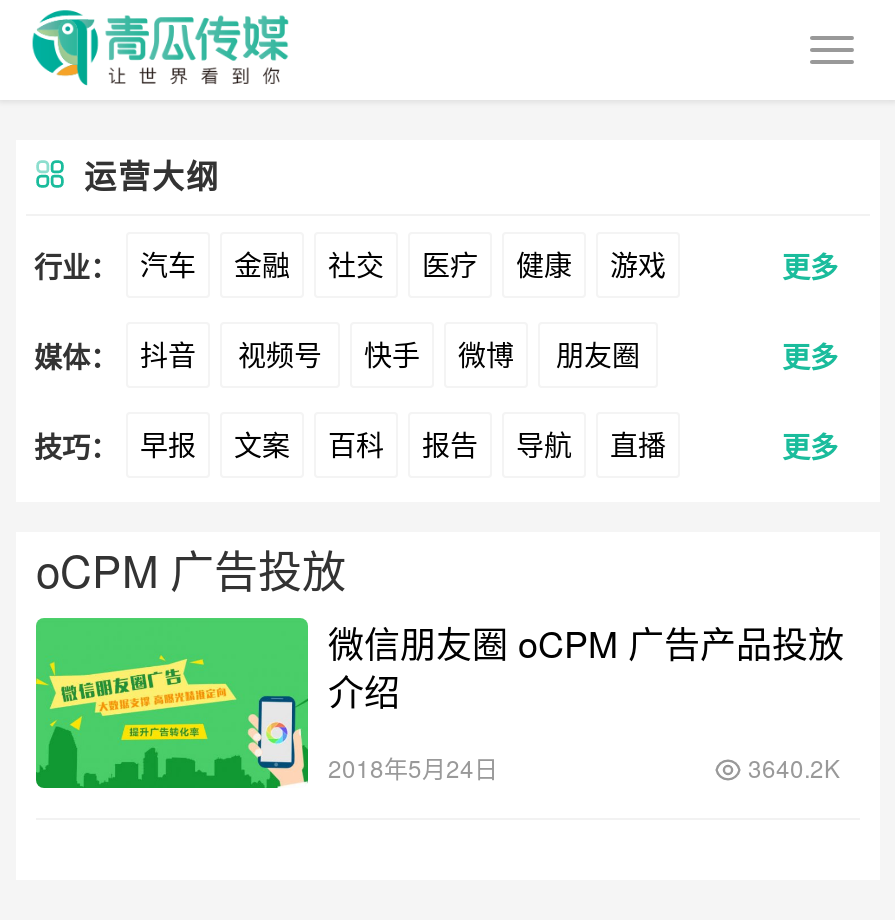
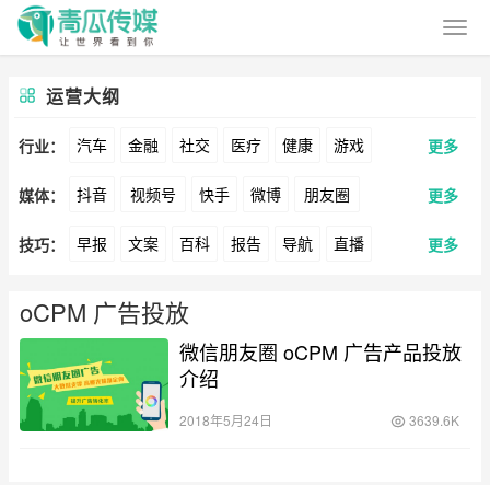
[742,750,840,784] 3640.2K -> [406,411,459,429] 3639.6K

